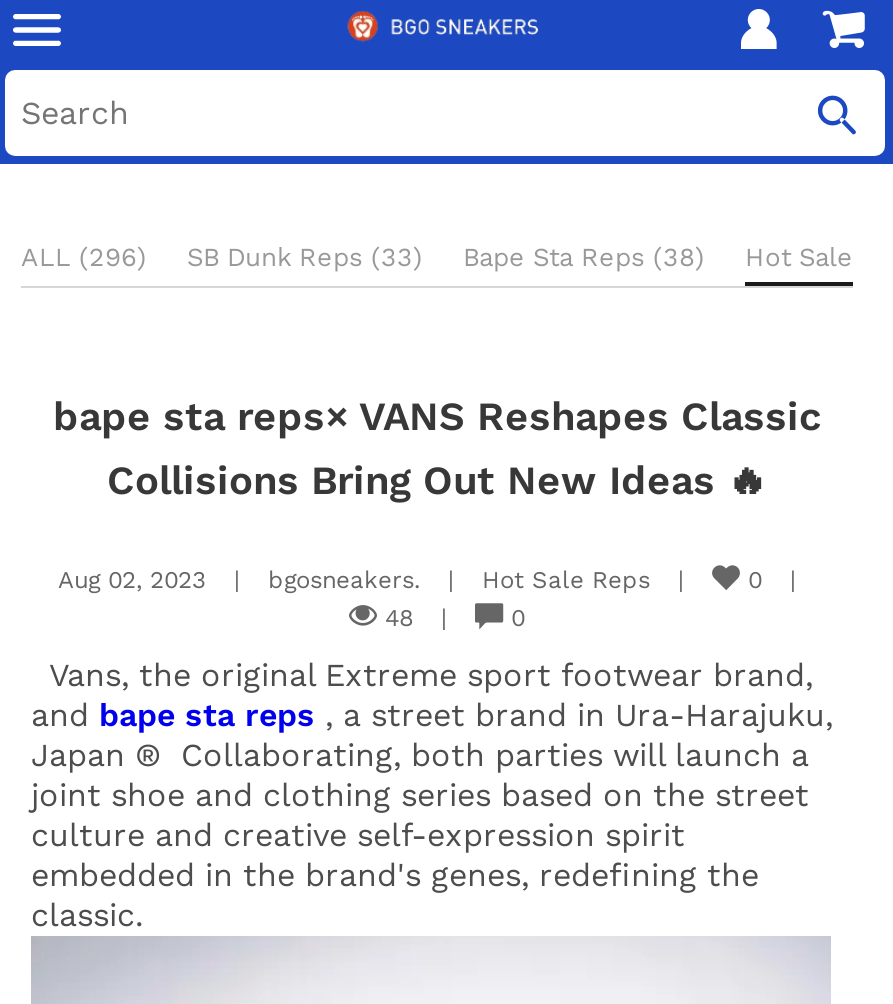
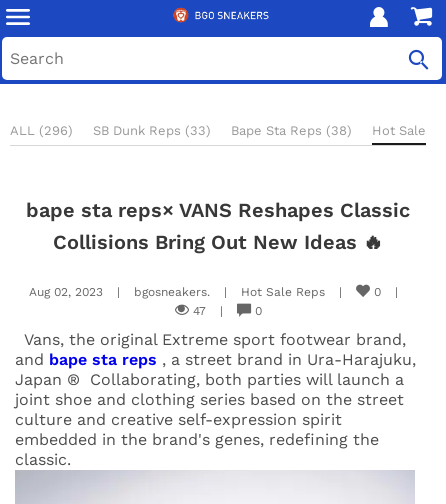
[385,604,413,632] 48 -> [192,304,205,318] 47

